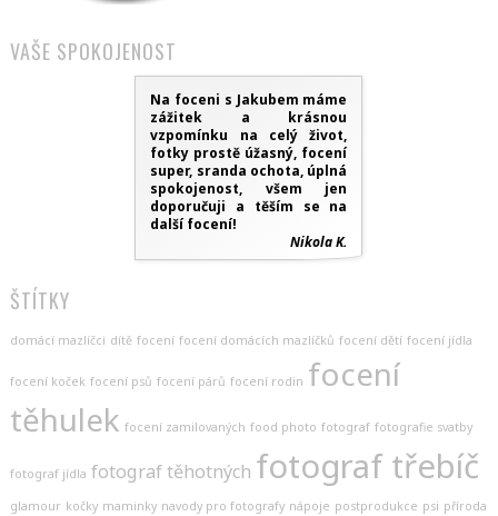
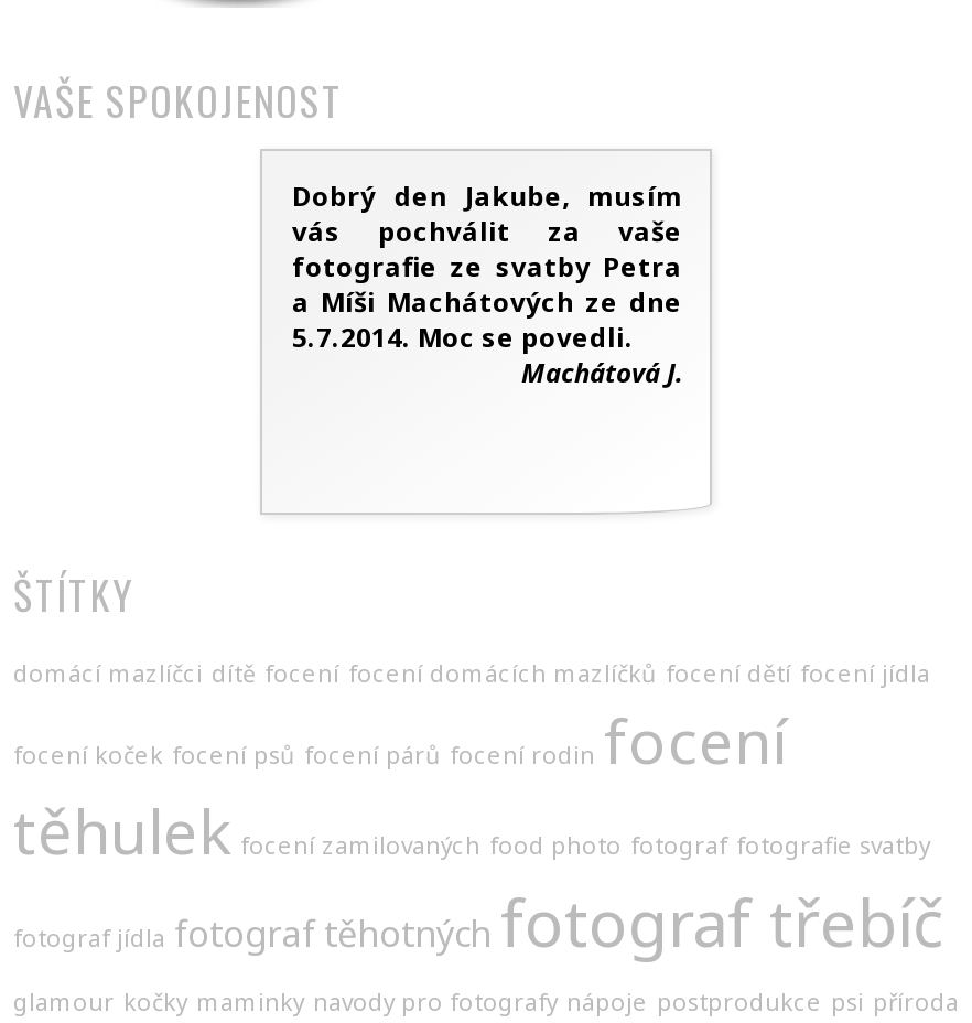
[151,90,347,251] Na foceni s Jakubem máme | zážitek a krásnou | vzpomínku na celý život, | fotky prostě úžasný, focení | super, sranda ochota, úplná | spokojenost, všem jen | doporučuji a těším se na | další focení! | Nikola K. -> [292,178,682,392] Dobrý den Jakube, musím | vás pochválit za vaše | fotografie ze svatby Petra | a Míši Machátových ze dne | 5.7.2014. Moc se povedli. | Machátová J.

